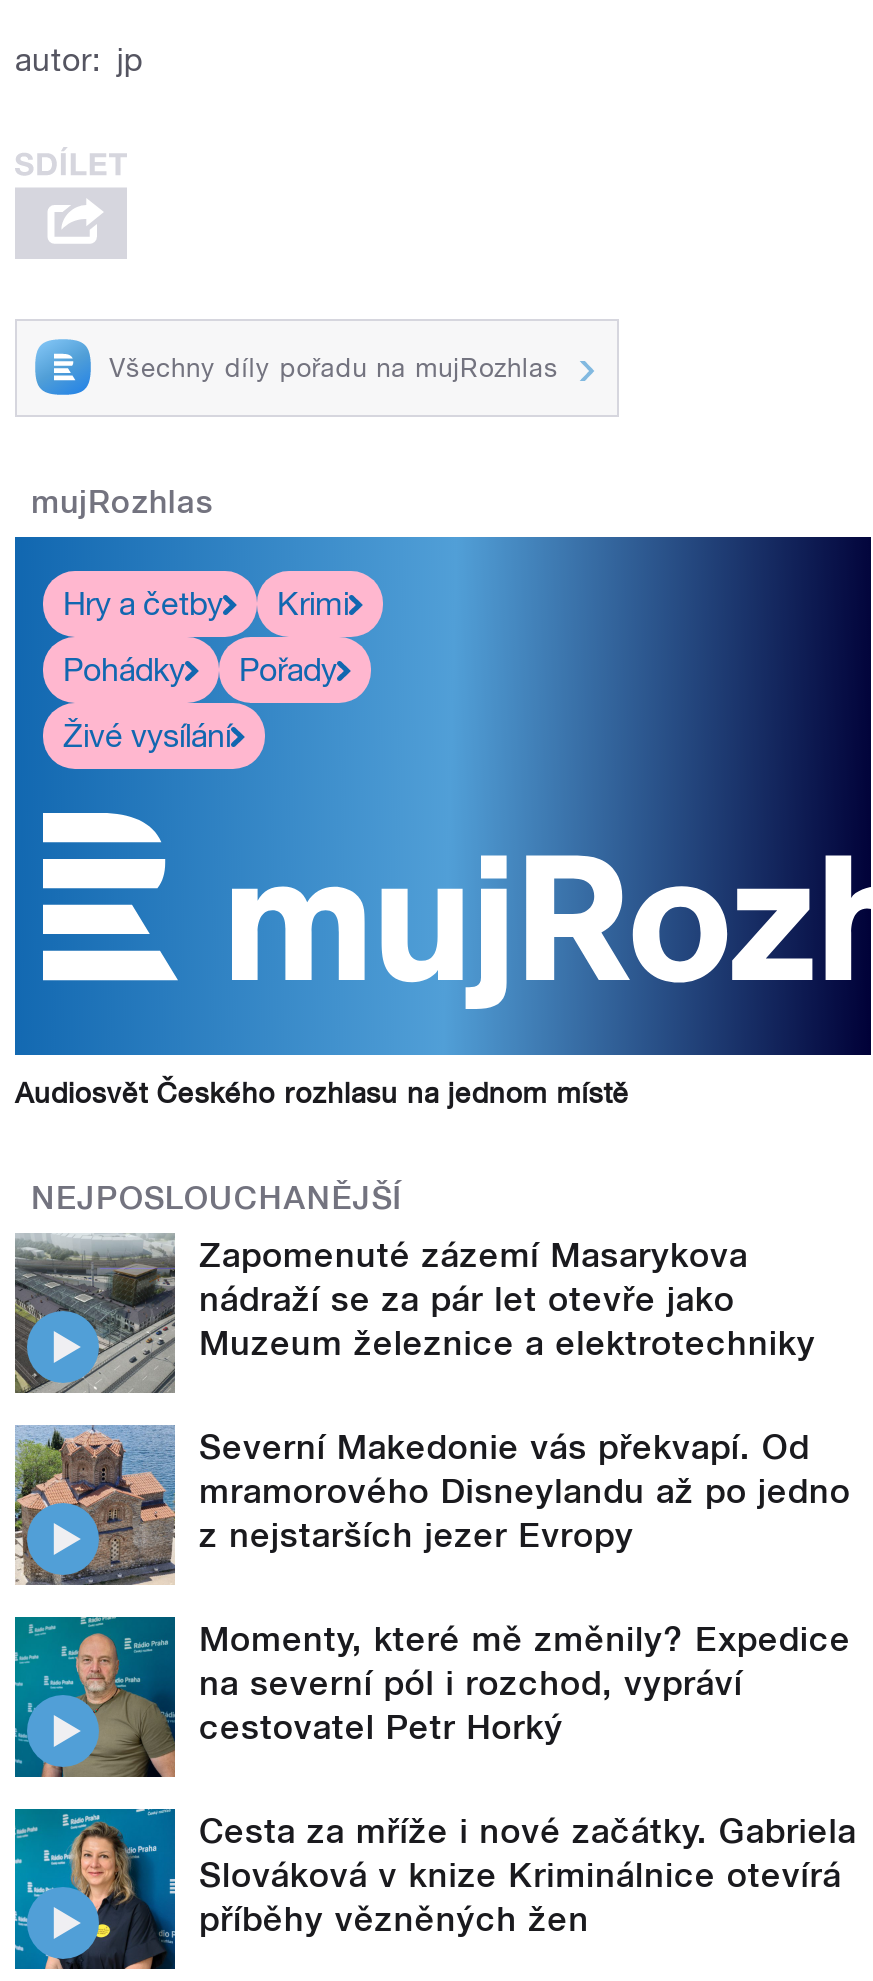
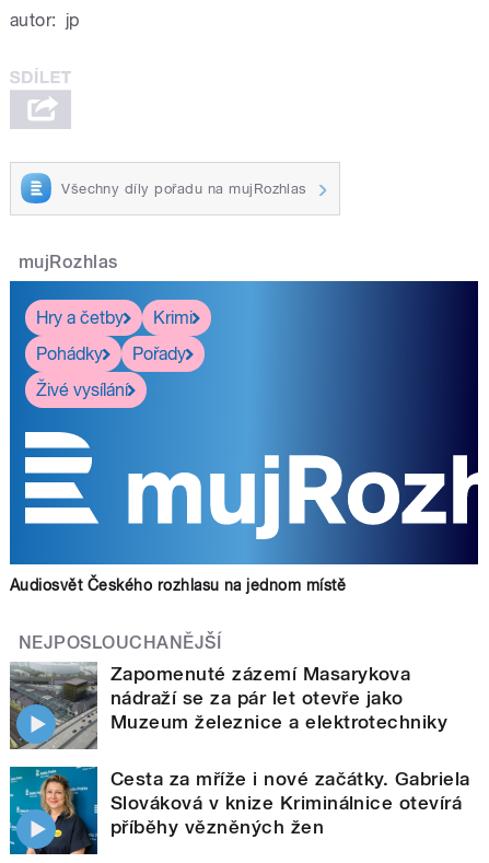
[13,1425,851,1748] [image] | Severní Makedonie vás překvapí. Od | mramorového Disneylandu až po jedno | z nejstarších jezer Evropy | Momenty, které mě změnily? Expedice | na severní pól i rozchod, vypráví | cestovatel Petr Horký -> none
[13,1615,175,1779] [image] -> none

